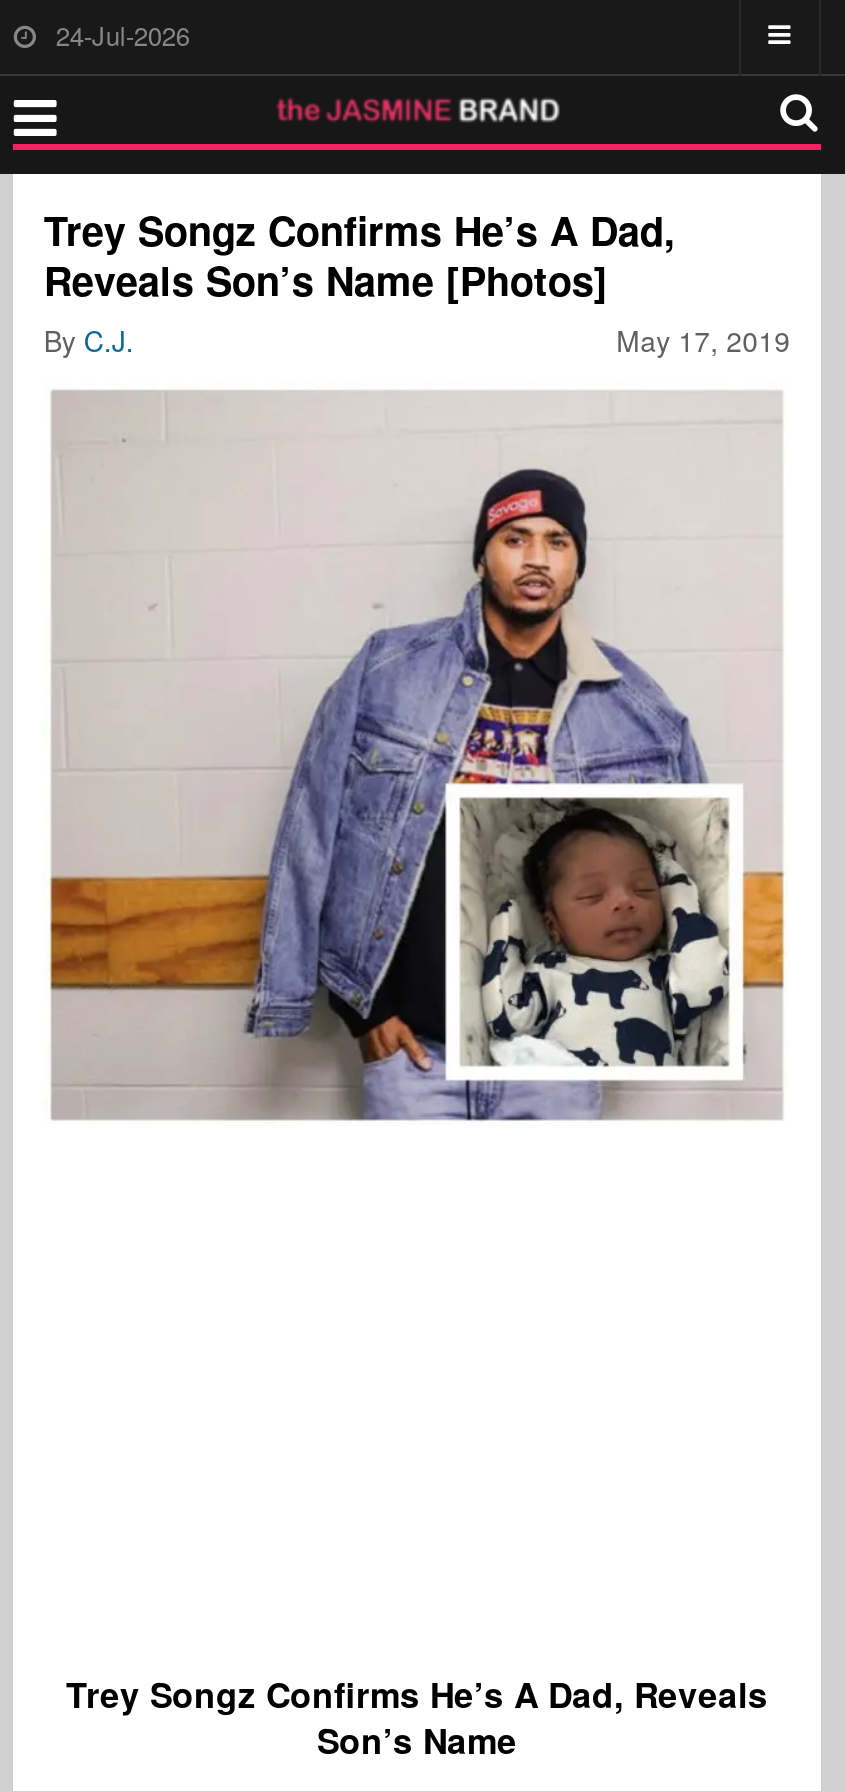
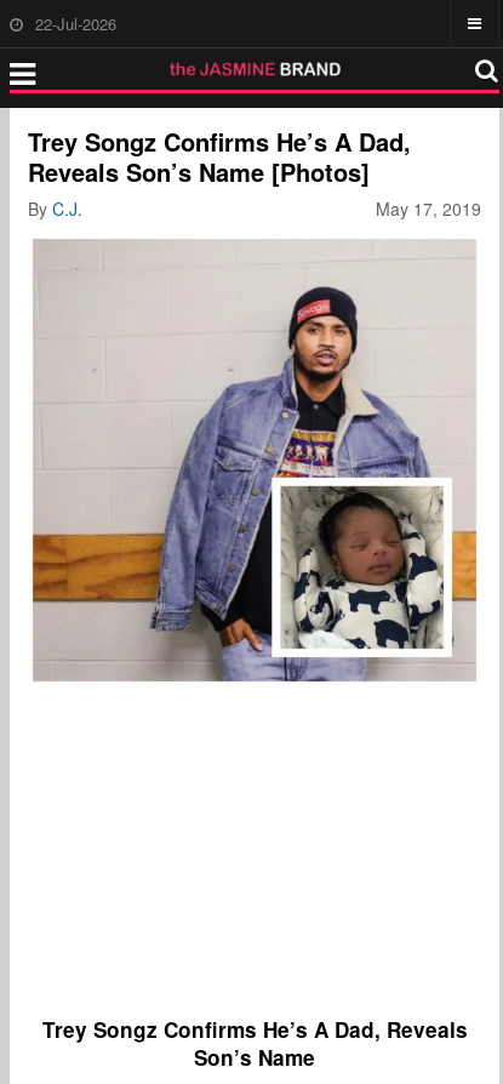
[56,16,190,54] 24-Jul-2026 -> [36,12,117,35] 22-Jul-2026

